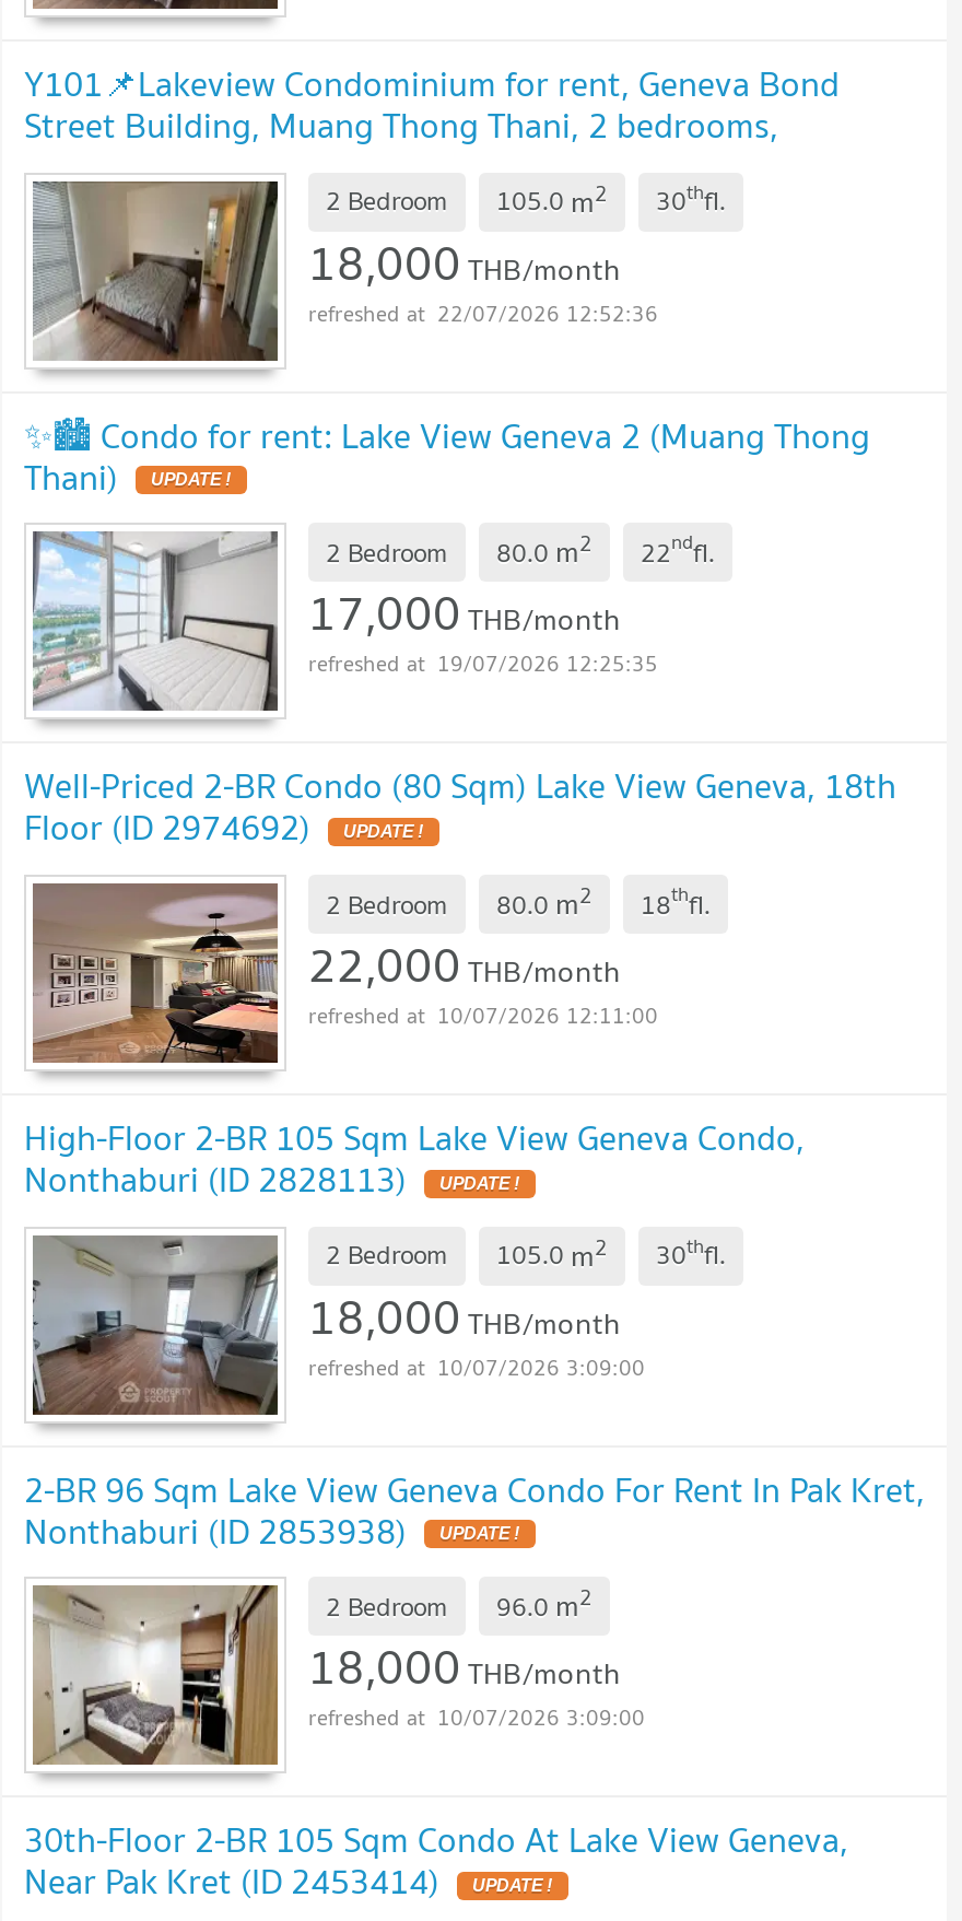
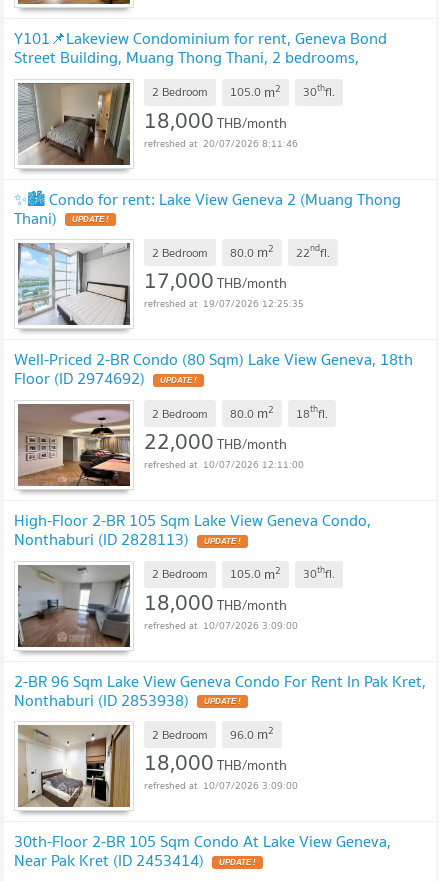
[437,295,658,332] 22/07/2026 12:52:36 -> [203,135,298,152] 20/07/2026 8:11:46

